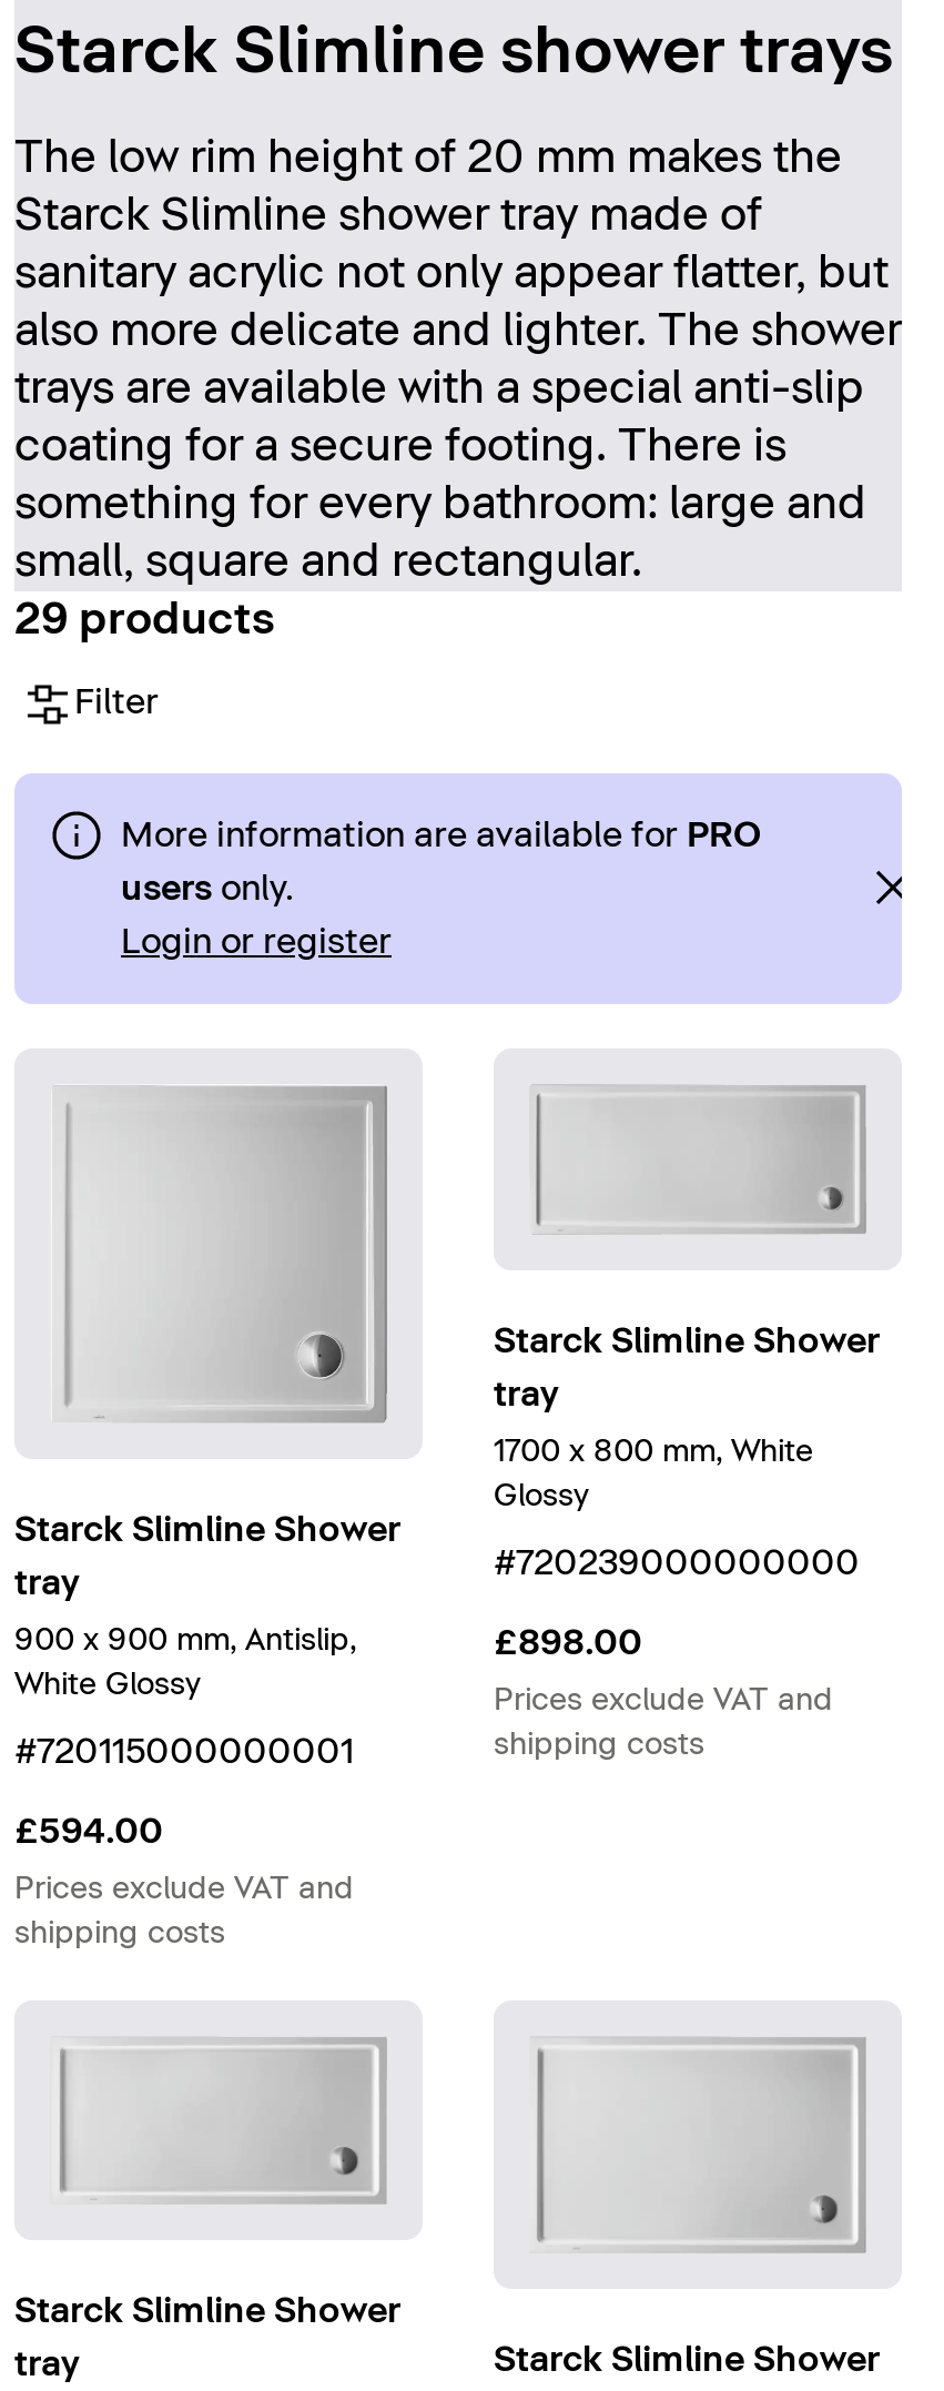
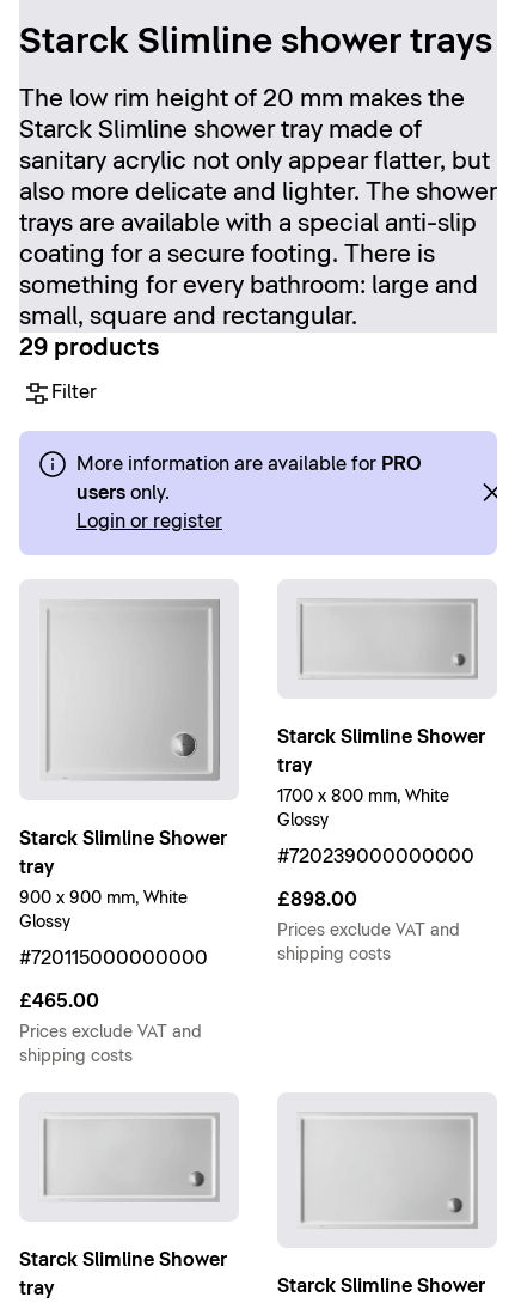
[14,1625,356,1700] 900 x 900 mm, Antislip, | White Glossy -> [19,890,188,931] 900 x 900 mm, White | Glossy
[14,1734,354,1769] #720115000000001 -> [19,948,208,968] #720115000000000
[14,1813,163,1849] £594.00 -> [19,992,99,1011] £465.00

